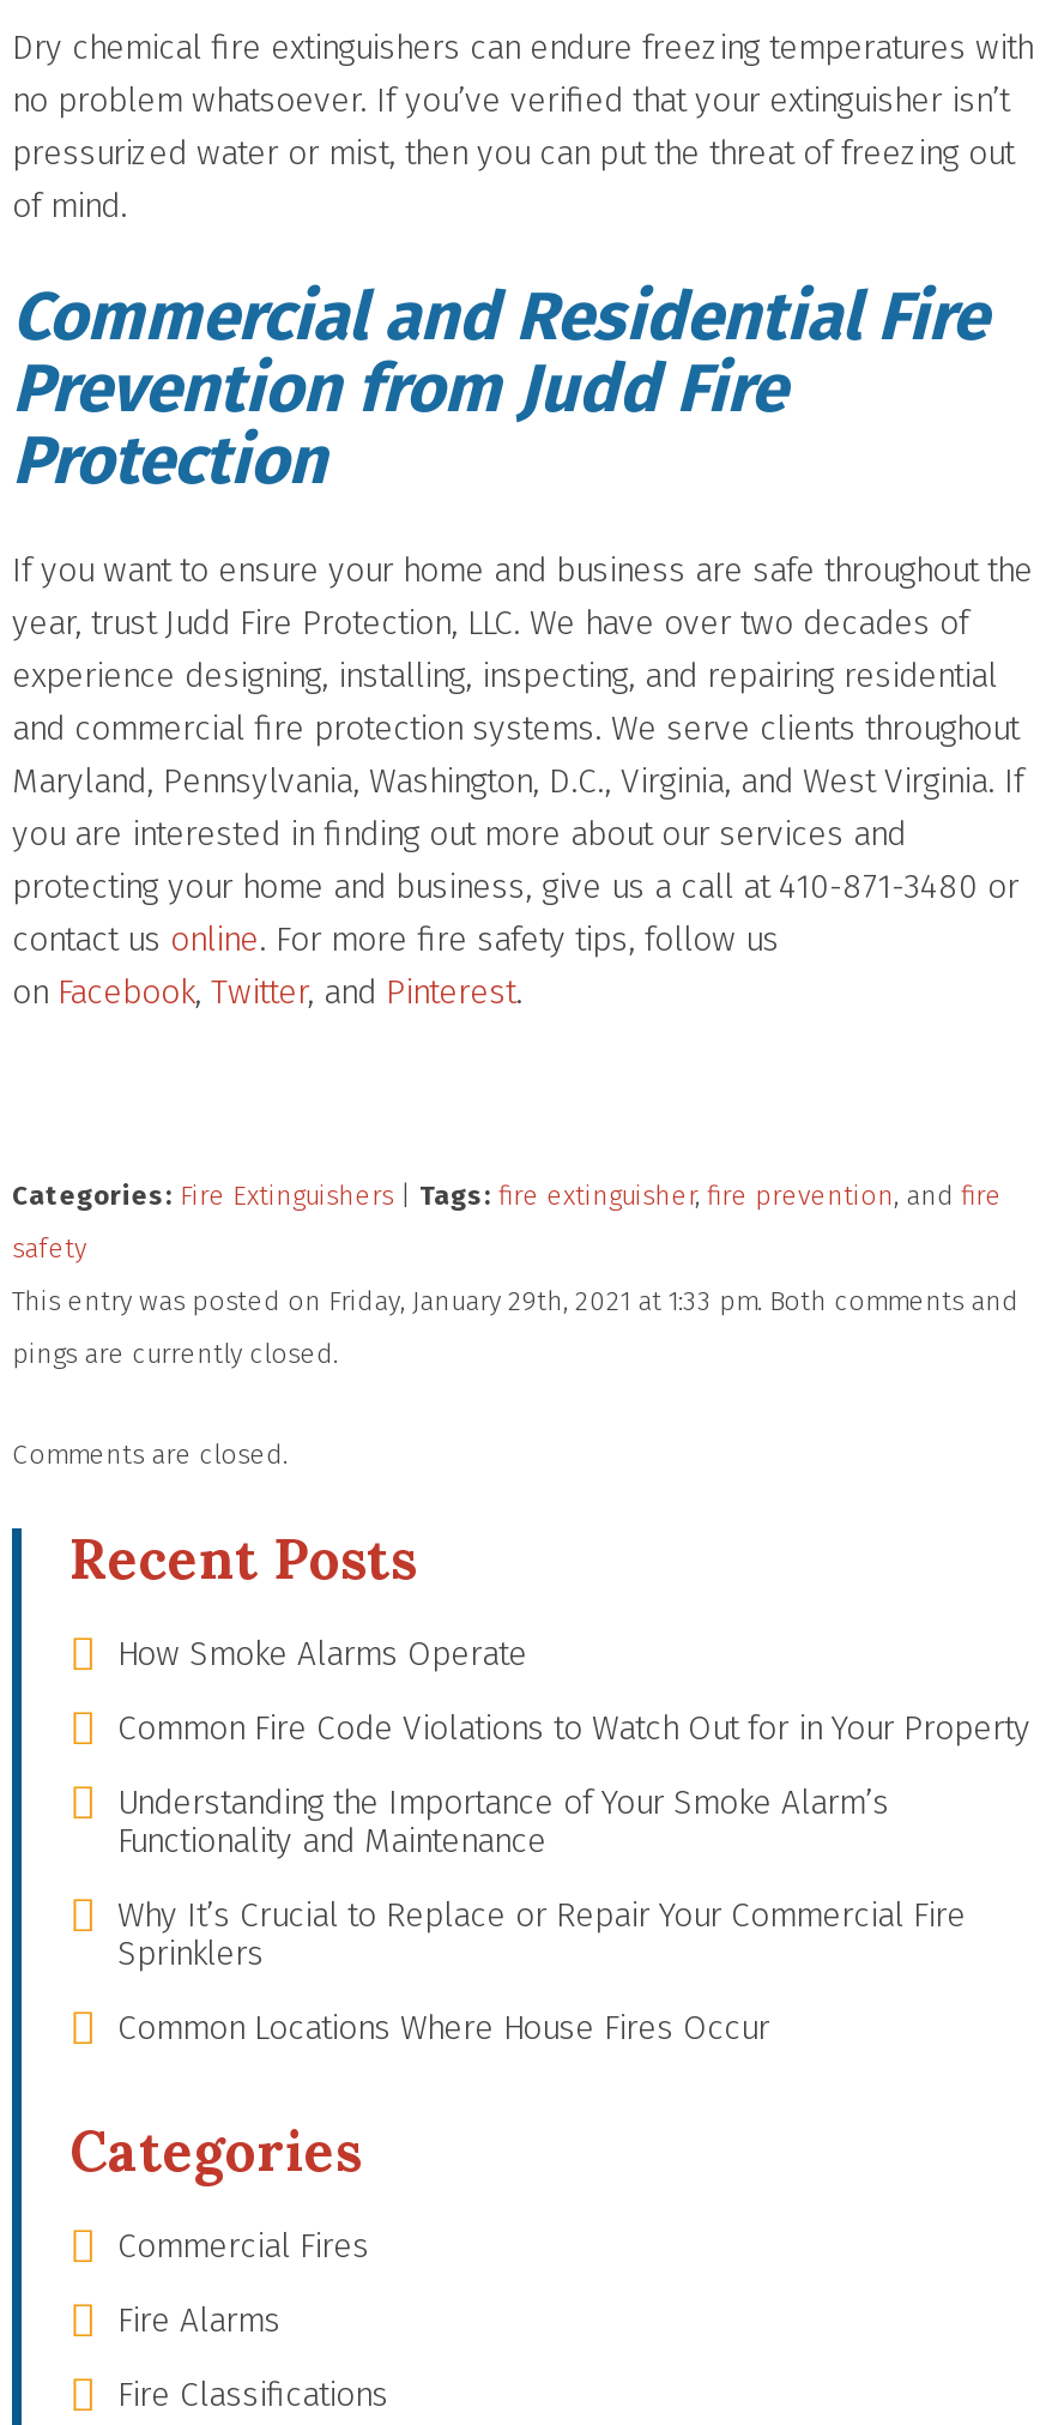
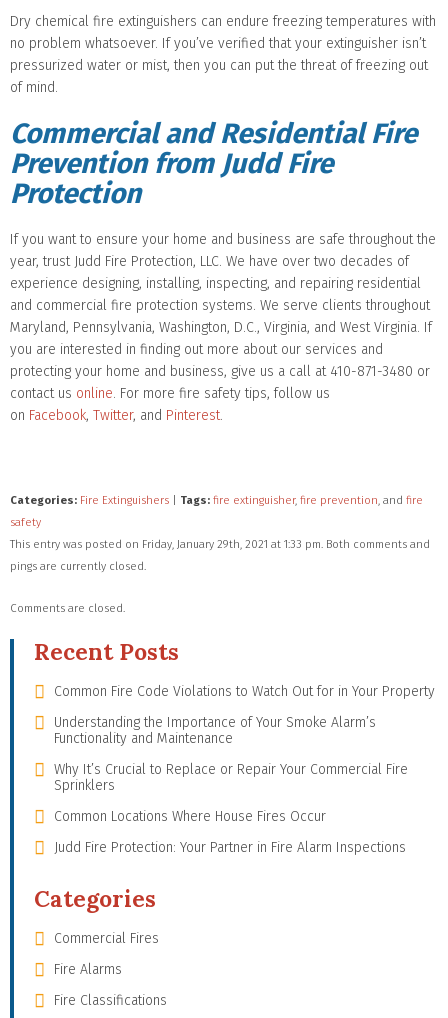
[117,1633,527,1674] How Smoke Alarms Operate -> none
moved [117,1708,1030,2048] -> [54,683,435,825]: Common Fire Code Violations to Watch Out for in Your Property | Understanding the Importance of Your Smoke Alarm’s | Functionality and Maintenance | Why It’s Crucial to Replace or Repair Your Commercial Fire | Sprinklers | Common Locations Where House Fires Occur
none -> [54,839,406,856] Judd Fire Protection: Your Partner in Fire Alarm Inspections

